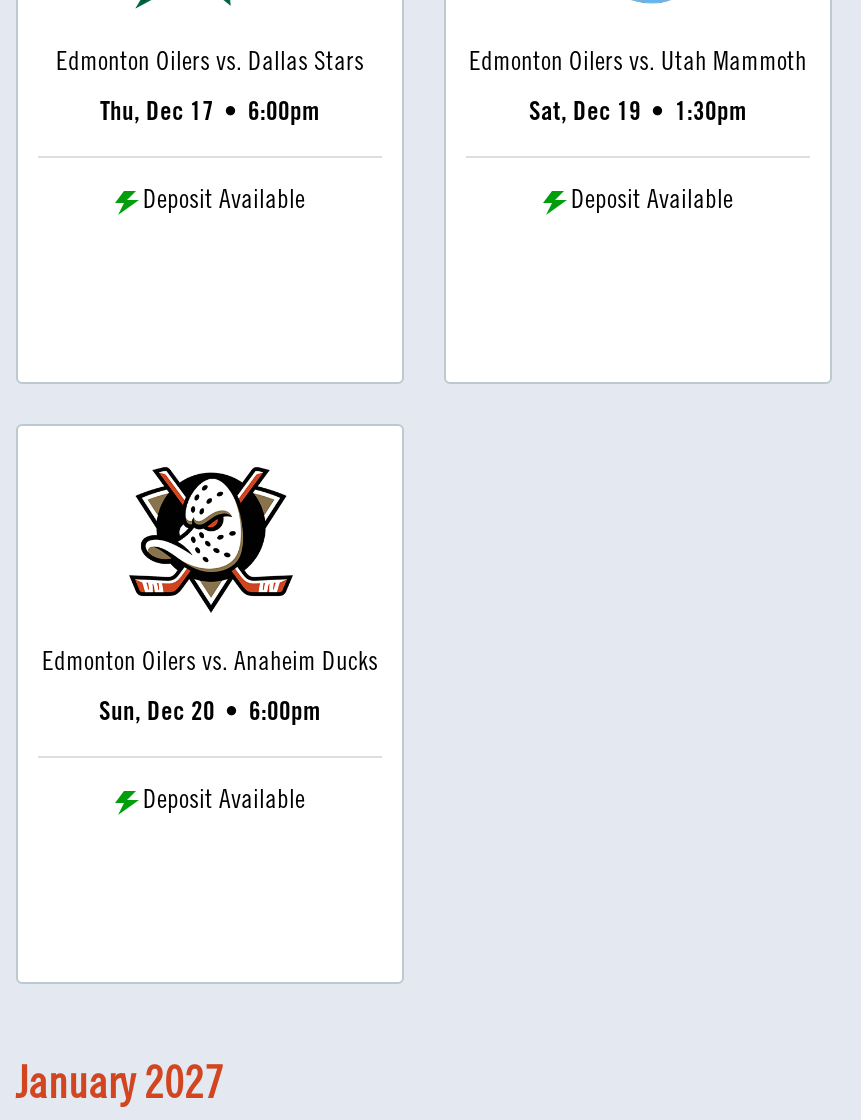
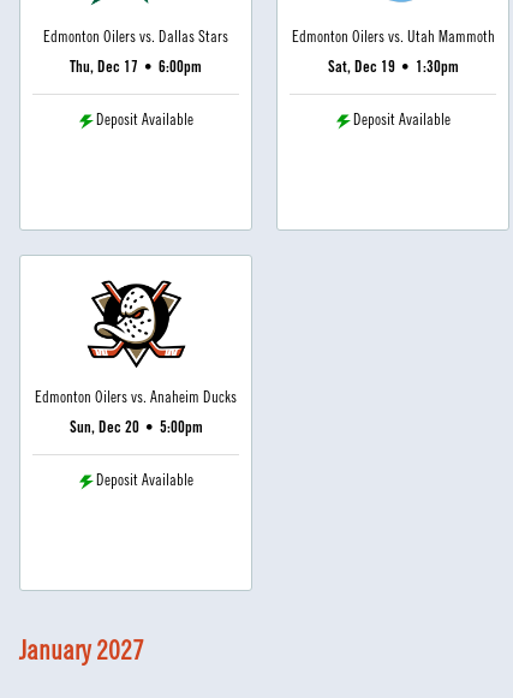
[99,702,321,728] Sun, Dec 20 • 6:00pm -> [69,422,202,438] Sun, Dec 20 • 5:00pm

